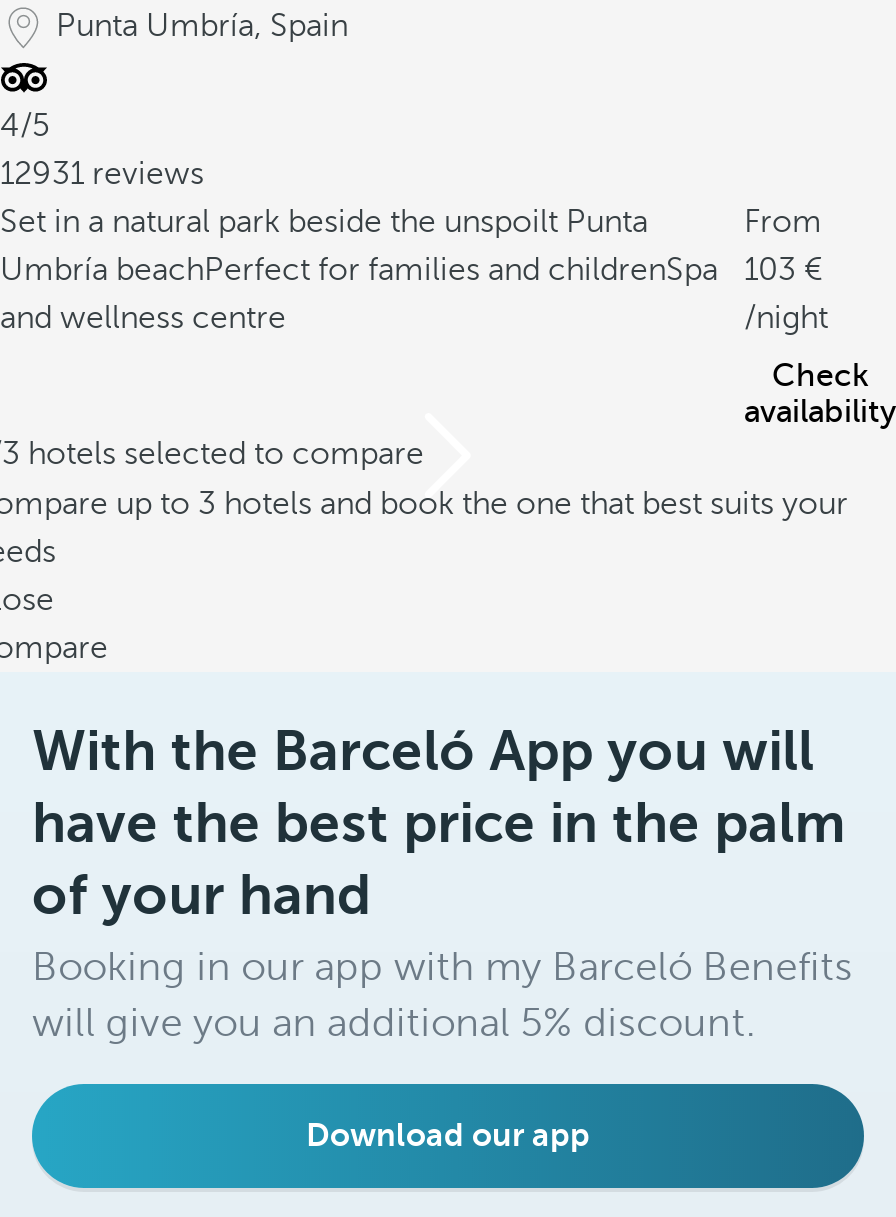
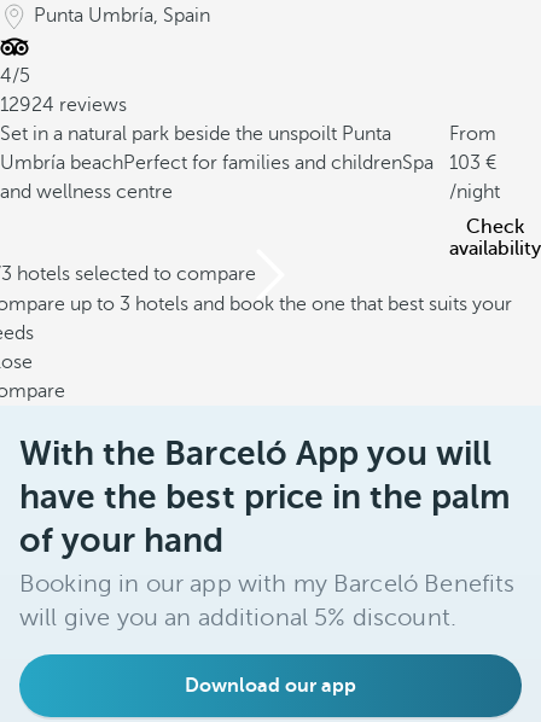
[0,156,204,192] 12931 reviews -> [0,94,127,116] 12924 reviews

